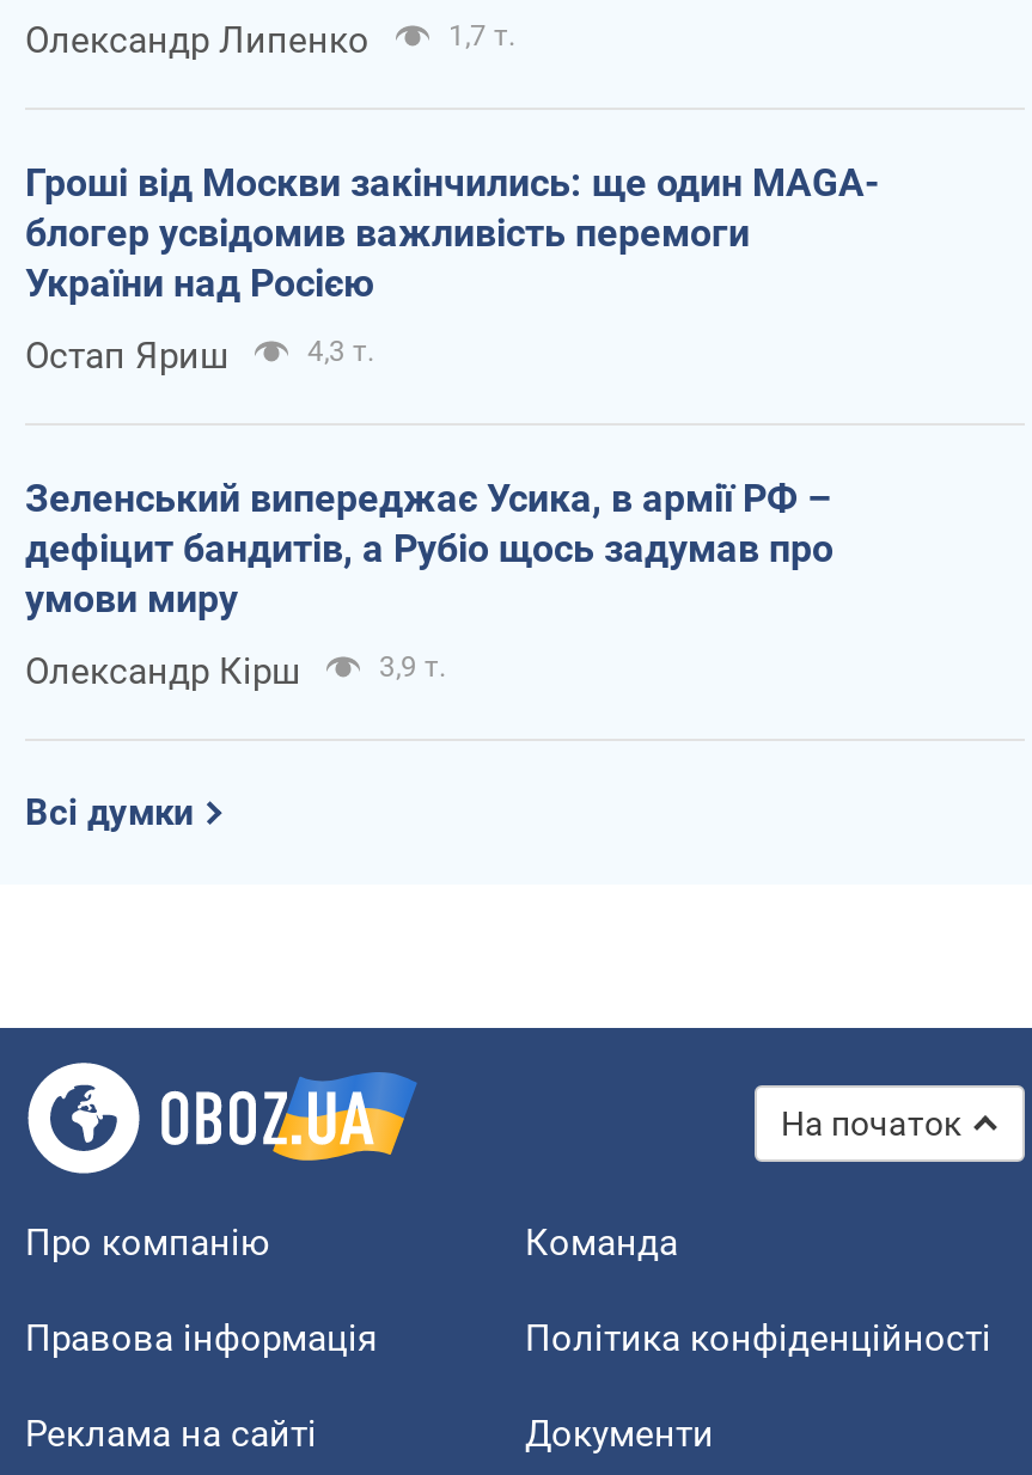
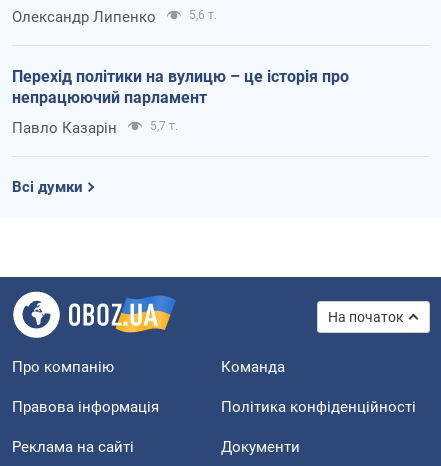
[25,18,879,693] 1,7 т. | Гроші від Москви закінчились: ще один MAGA- | блогер усвідомив важливість перемоги | України над Росією | Остап Яриш | 4,3 т. | Зеленський випереджає Усика, в армії РФ – | дефіцит бандитів, а Рубіо щось задумав про | умови миру | Олександр Кірш | 3,9 т. -> [12,8,349,137] 5,6 т. | Перехід політики на вулицю – це історія про | непрацюючий парламент | Павло Казарін | 5,7 т.

